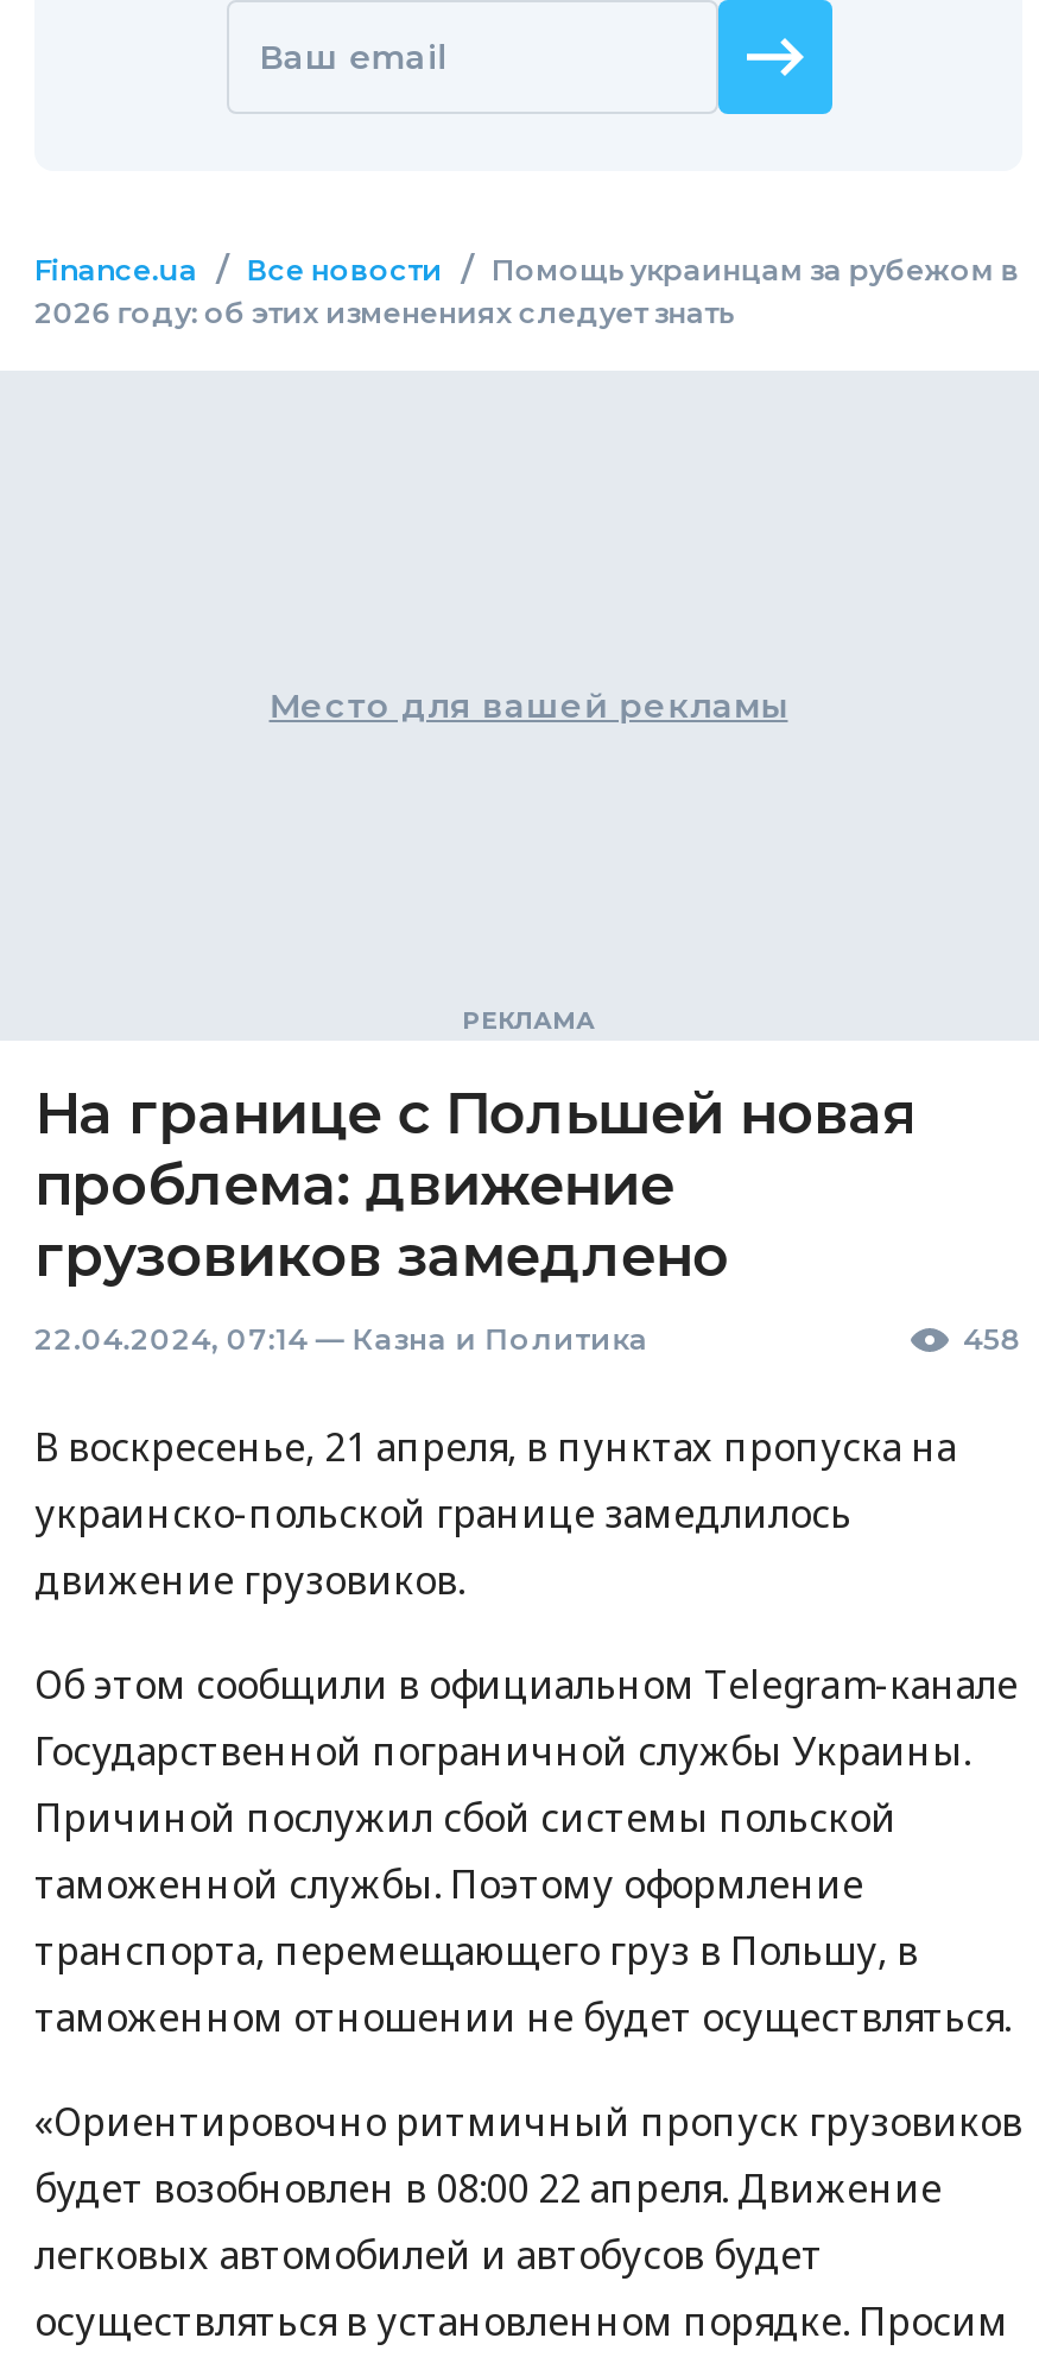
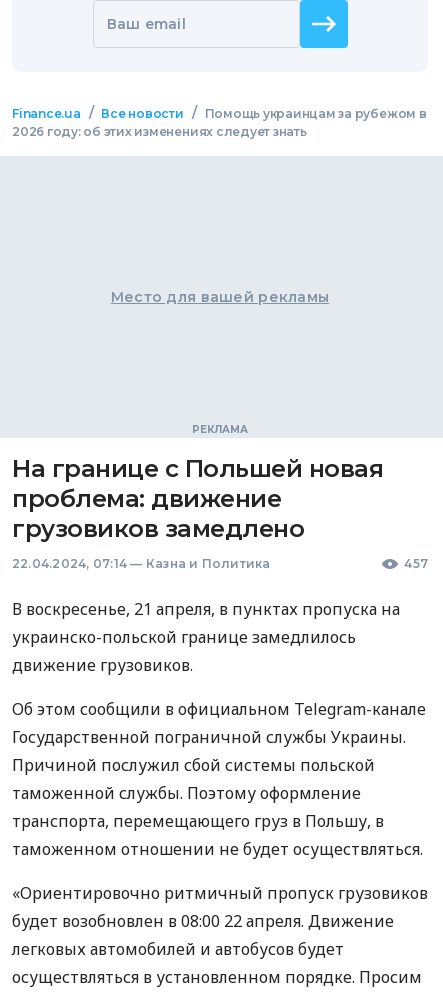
[964,1322,1022,1357] 458 -> [404,556,428,571] 457

